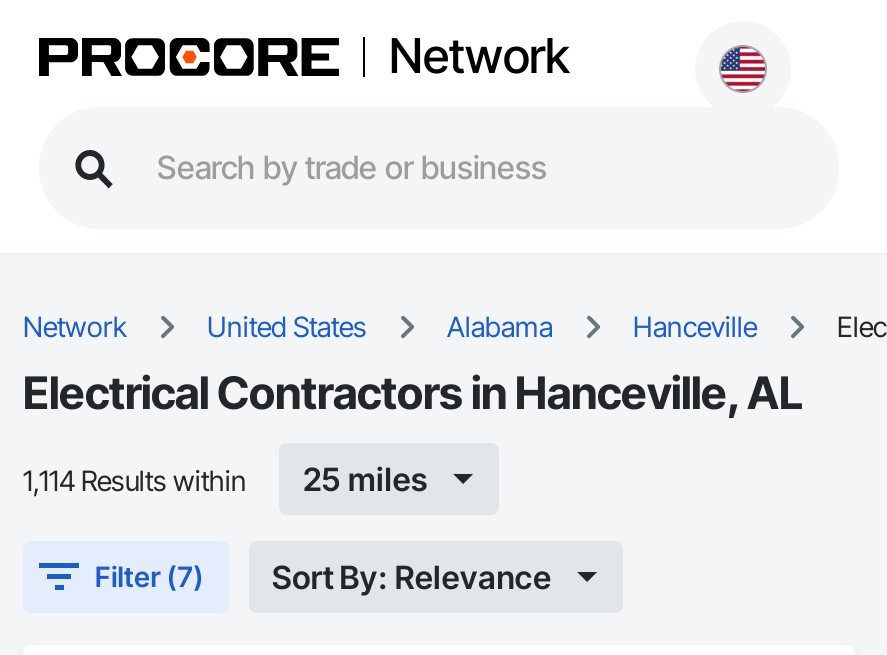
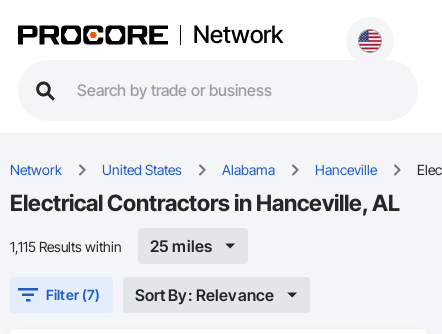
[23,462,247,496] 1,114 Results within -> [10,237,122,254] 1,115 Results within

